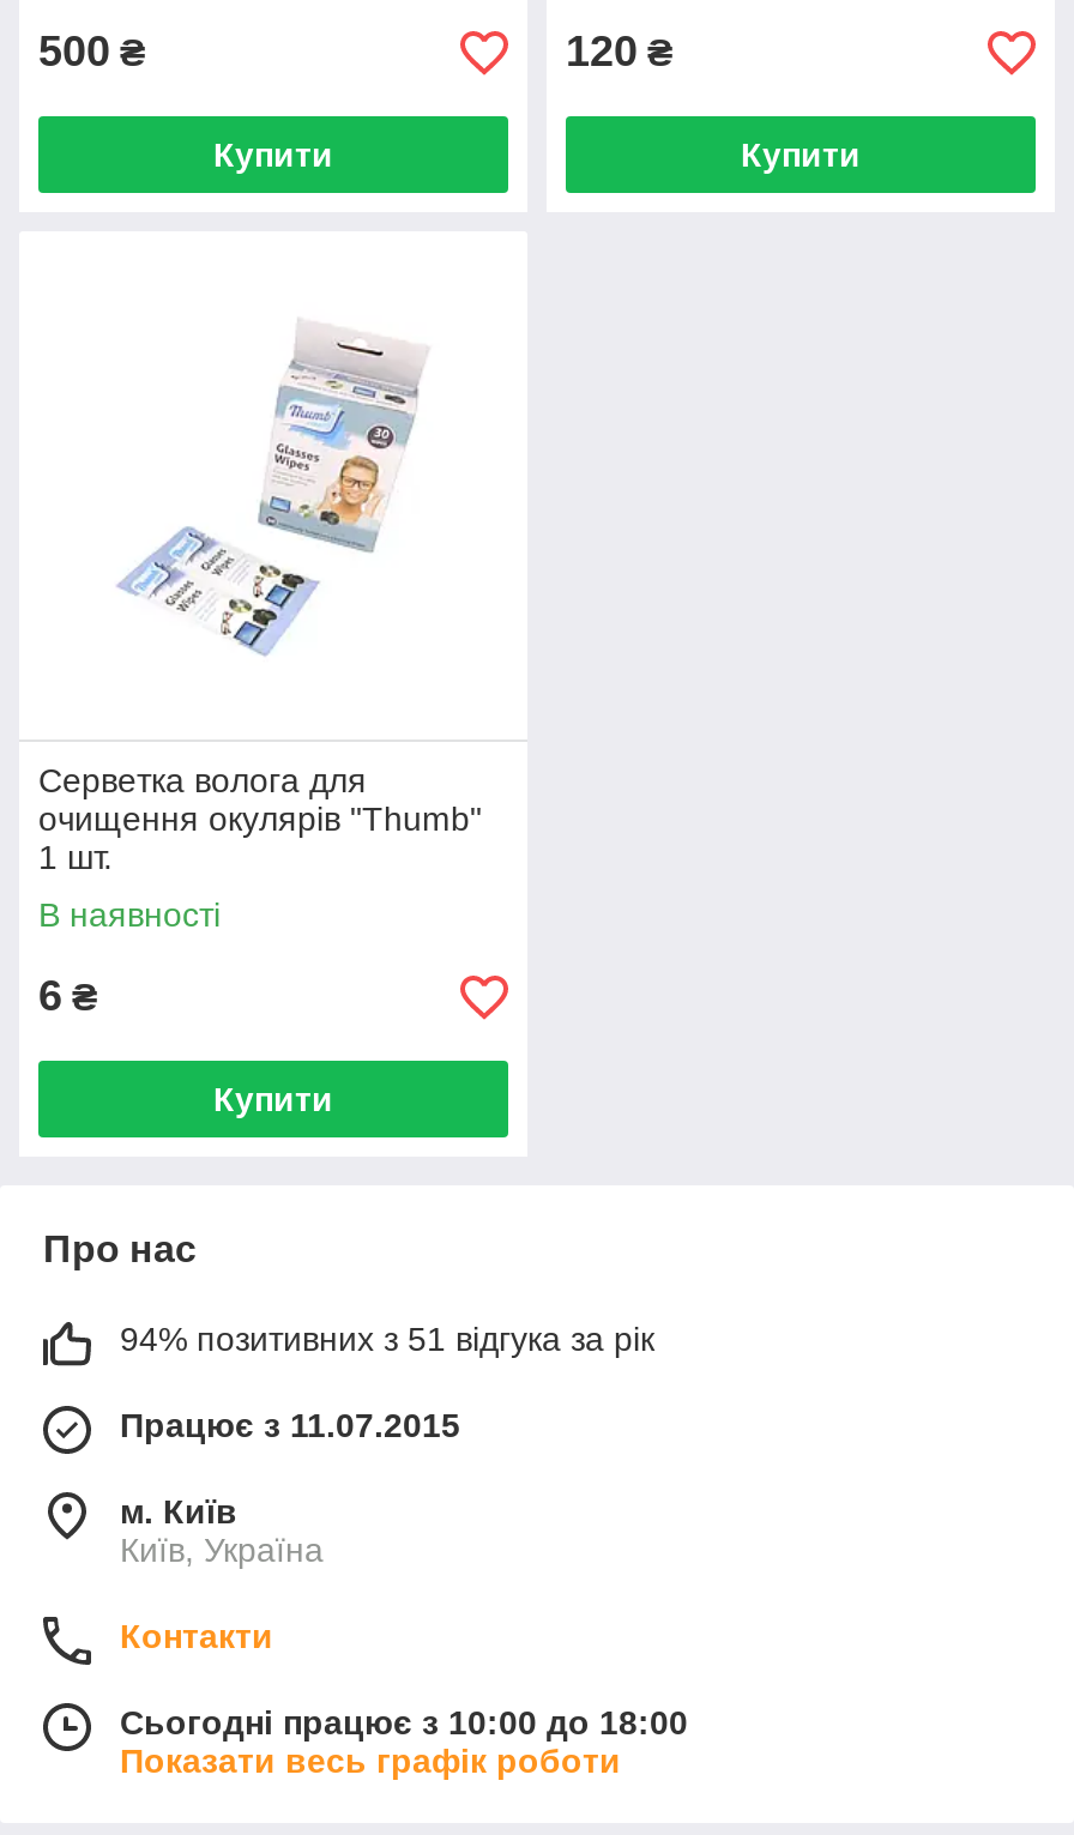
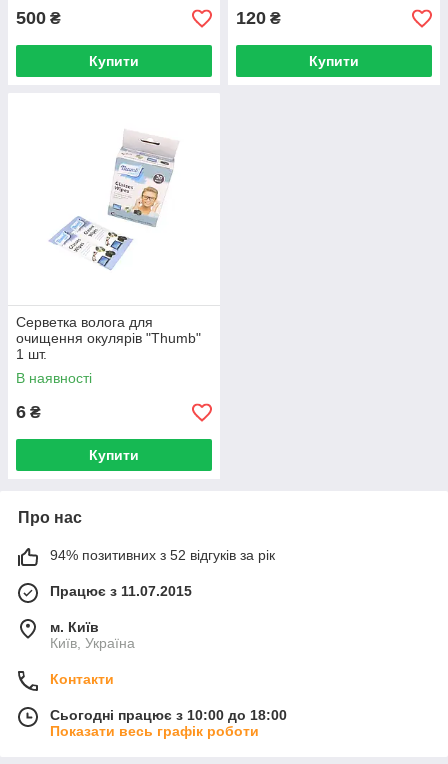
[120,1320,654,1358] 94% позитивних з 51 відгука за рік -> [50,547,275,563] 94% позитивних з 52 відгуків за рік

